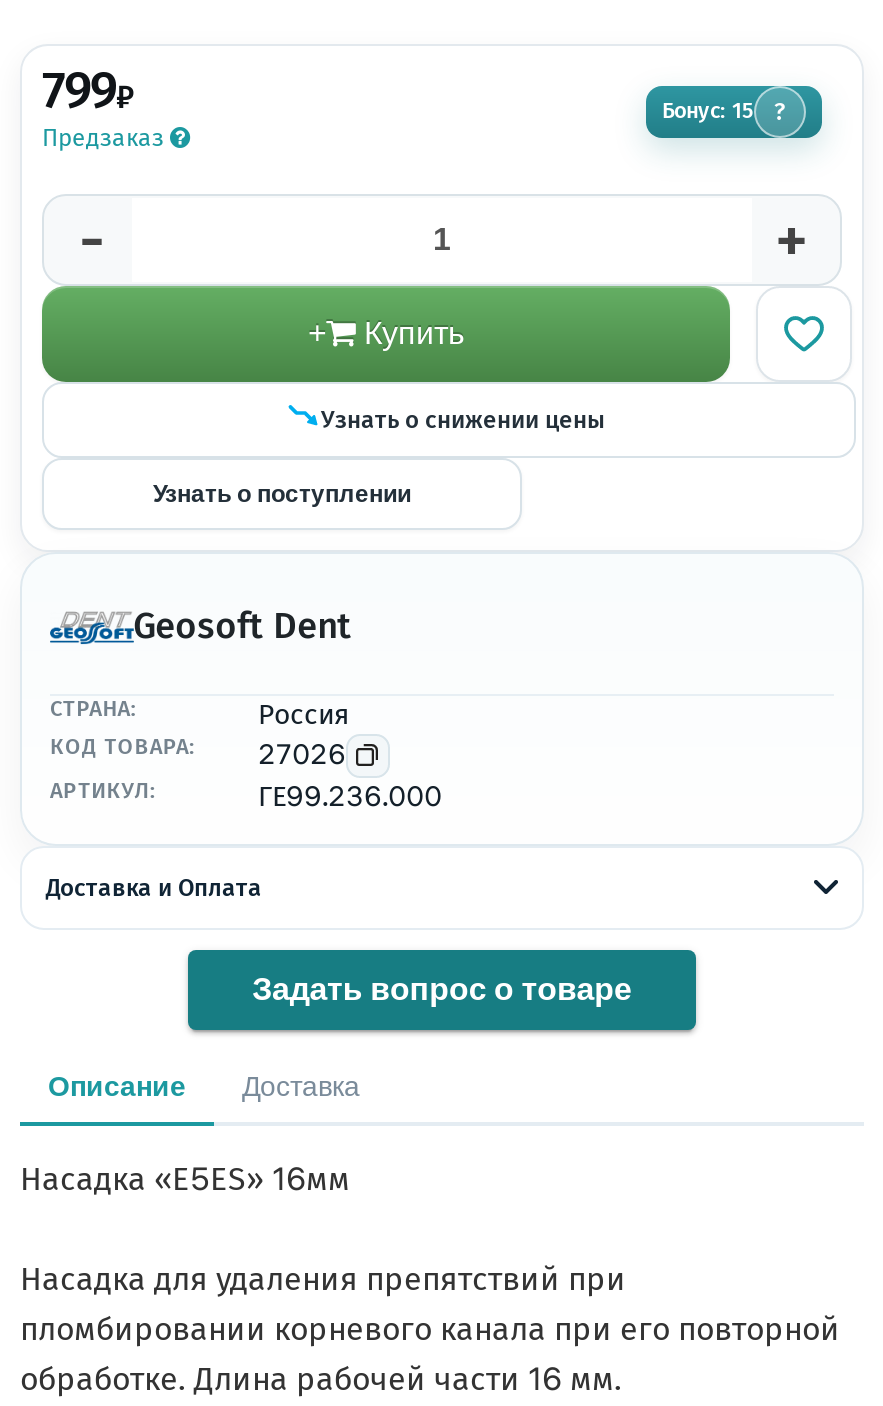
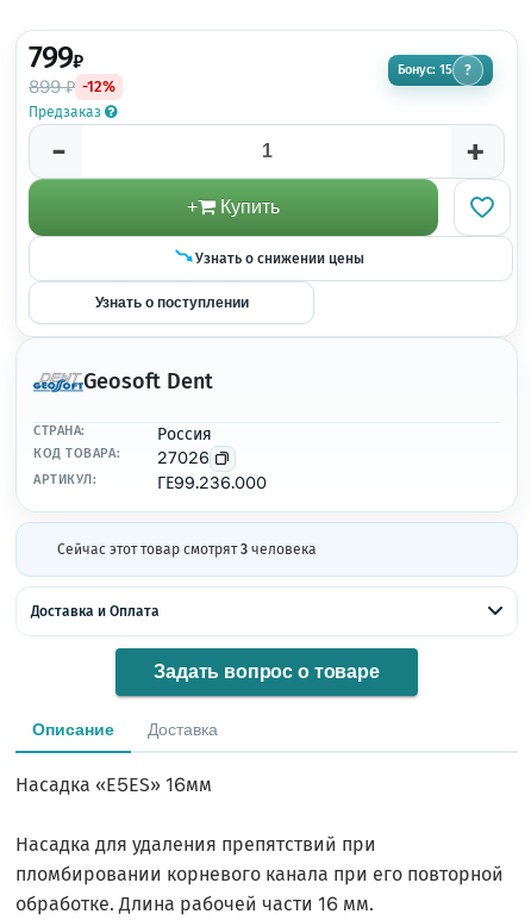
none -> [29,76,115,97] 899 ₽ -12%
none -> [57,541,317,557] Сейчас этот товар смотрят 3 человека

